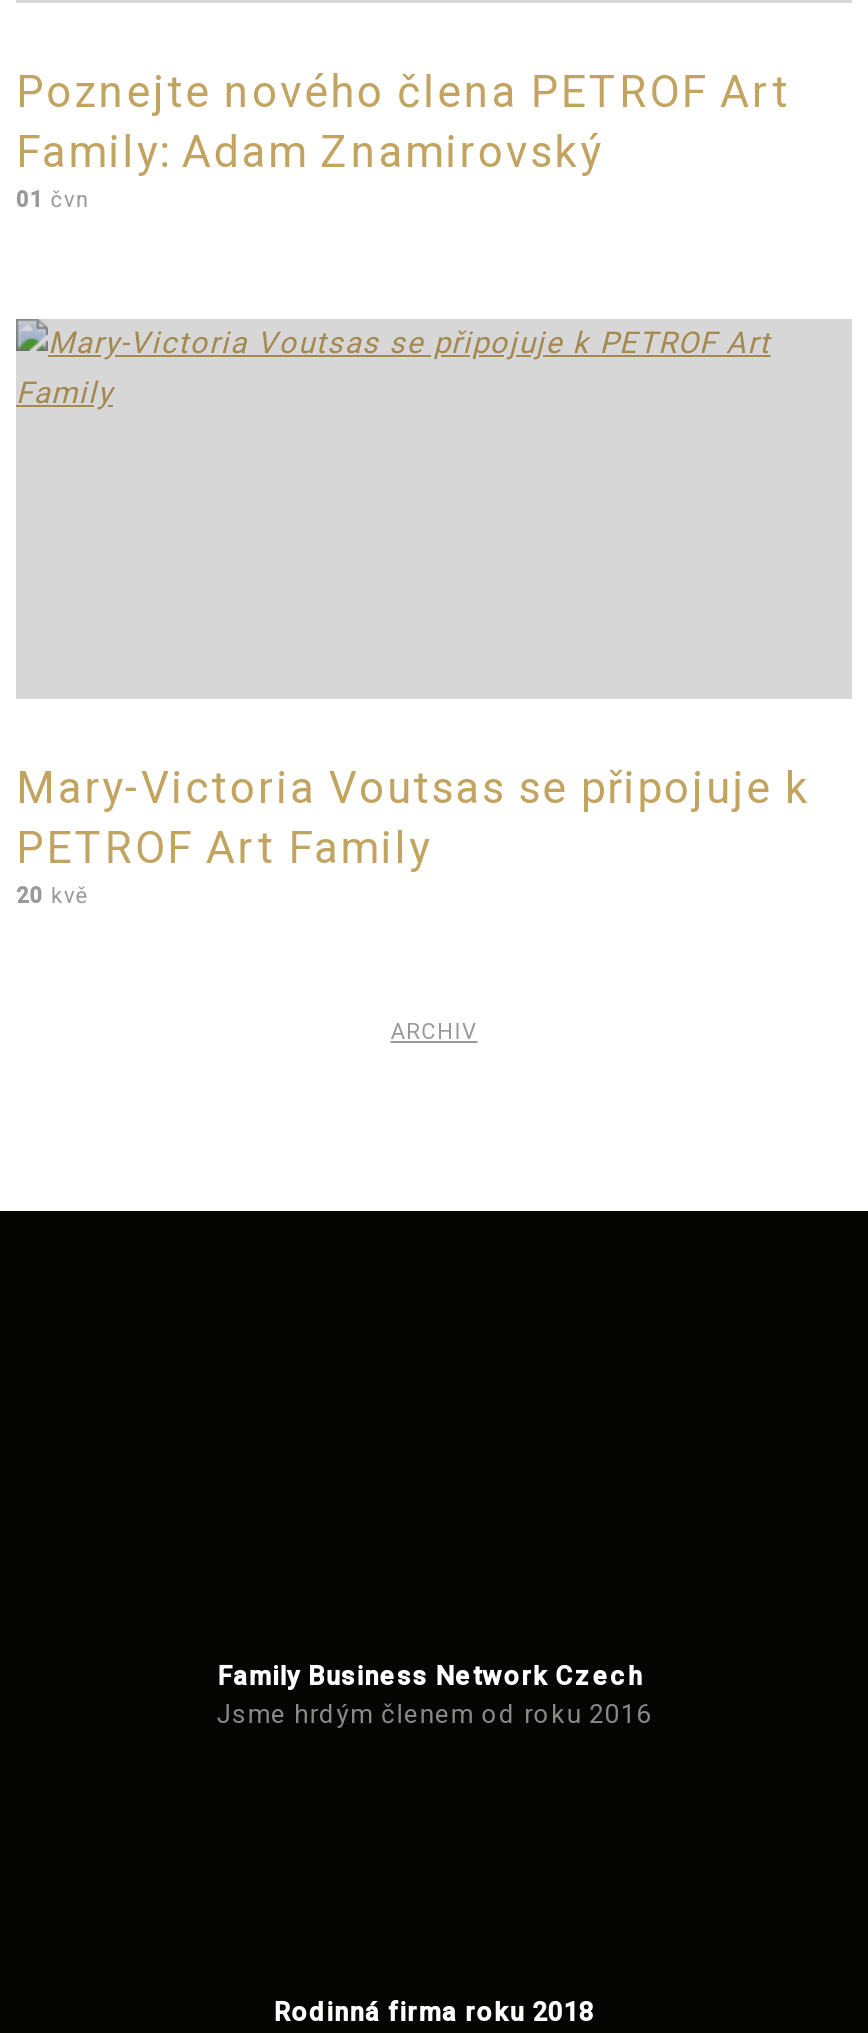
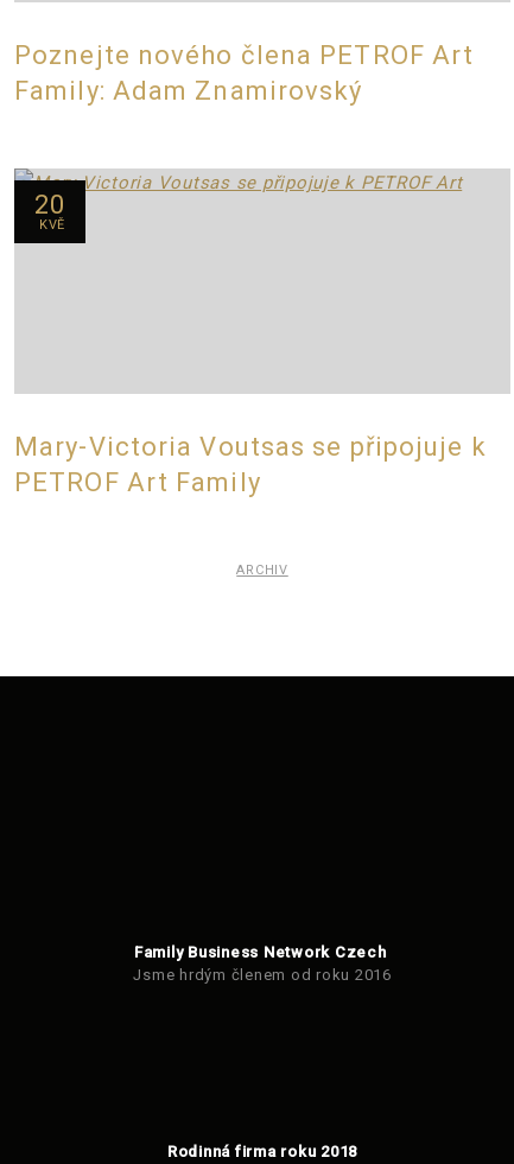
[16,187,91,213] 01 čvn -> [34,190,65,232] 20 | KVĚ
[16,883,89,909] 20 kvě -> none

